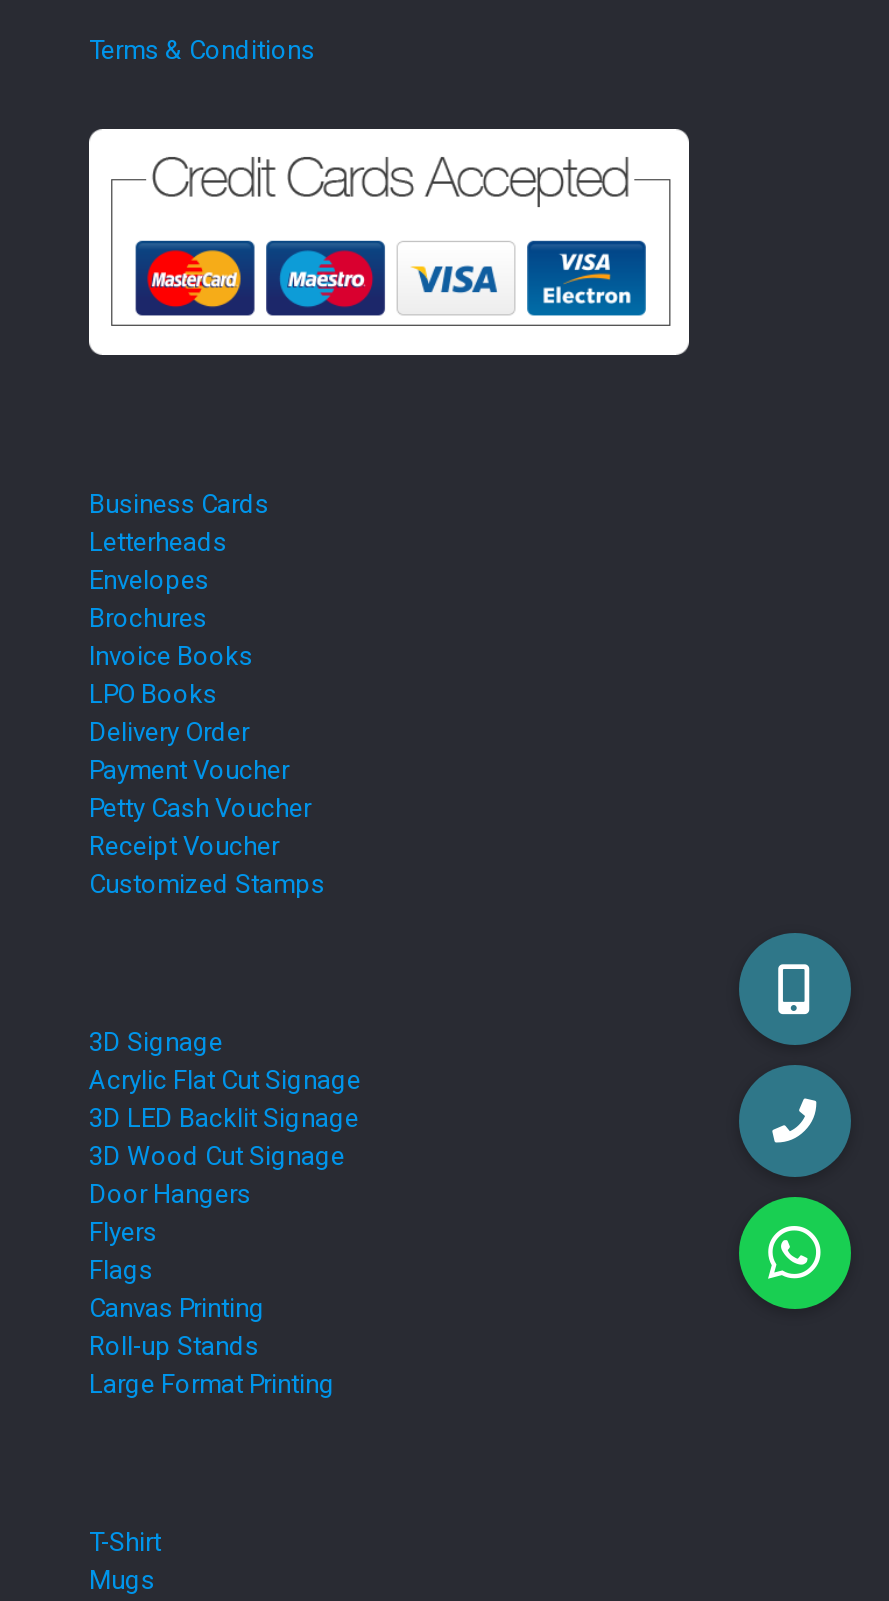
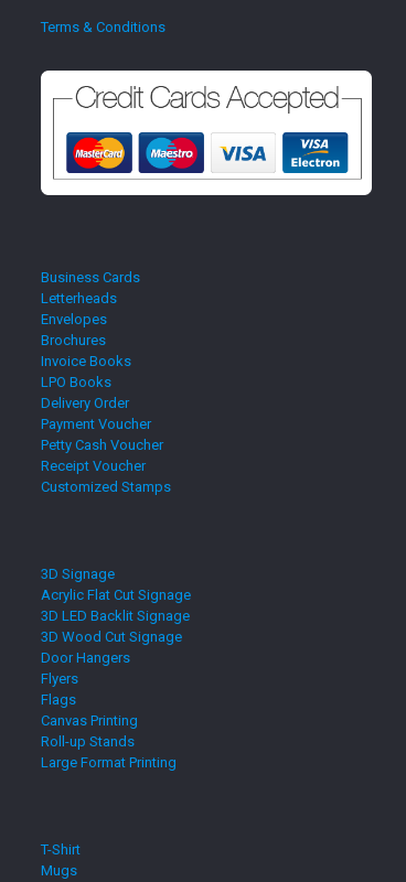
[739,933,851,1045] [image] -> none
[739,1065,851,1177] [image] -> none
[737,1195,853,1311] [image] -> none

